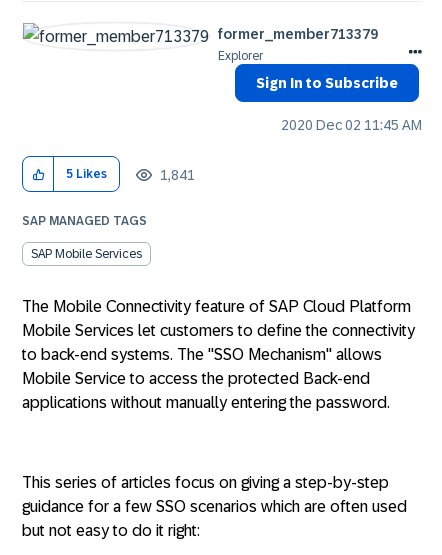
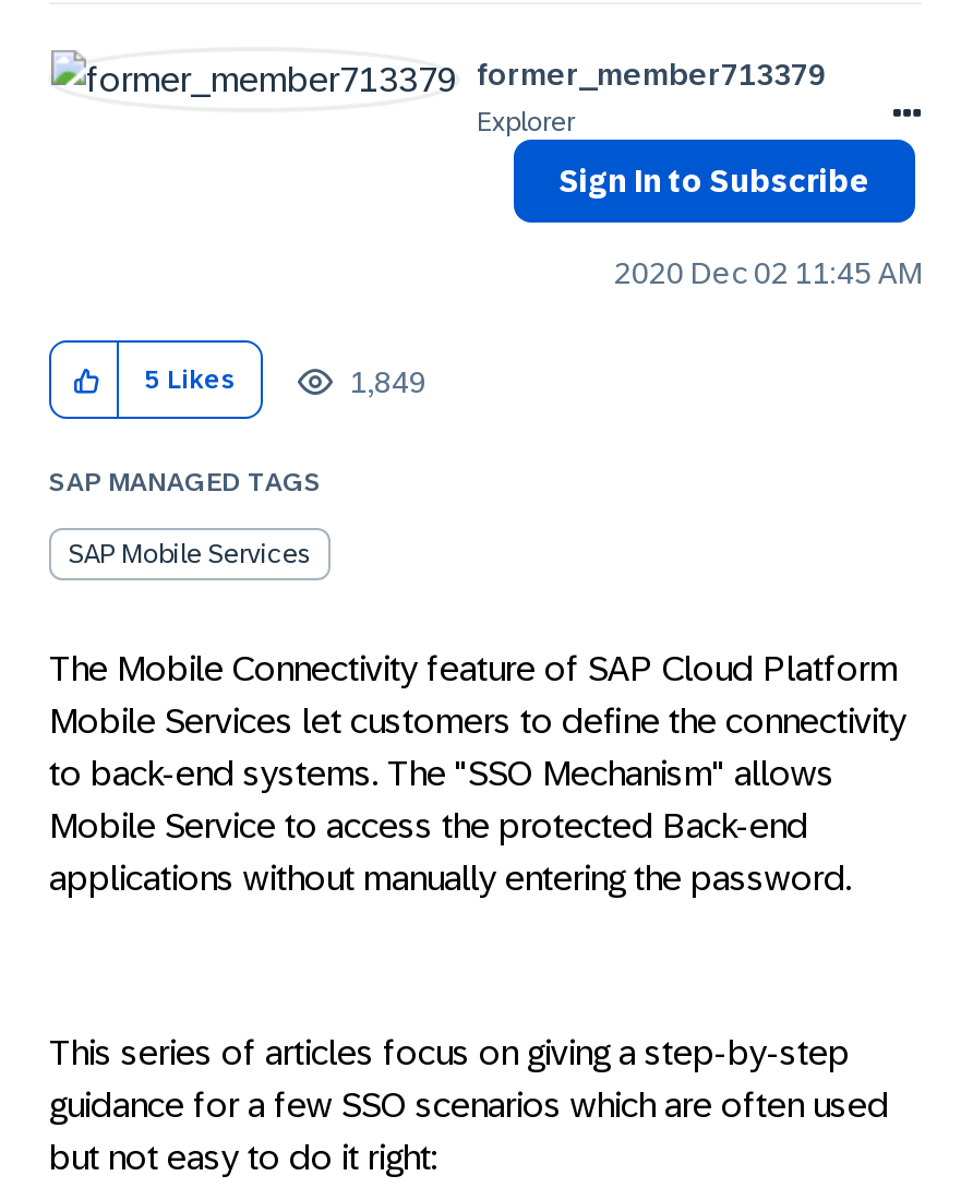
[160,167,195,183] 1,841 -> [350,364,427,399] 1,849

